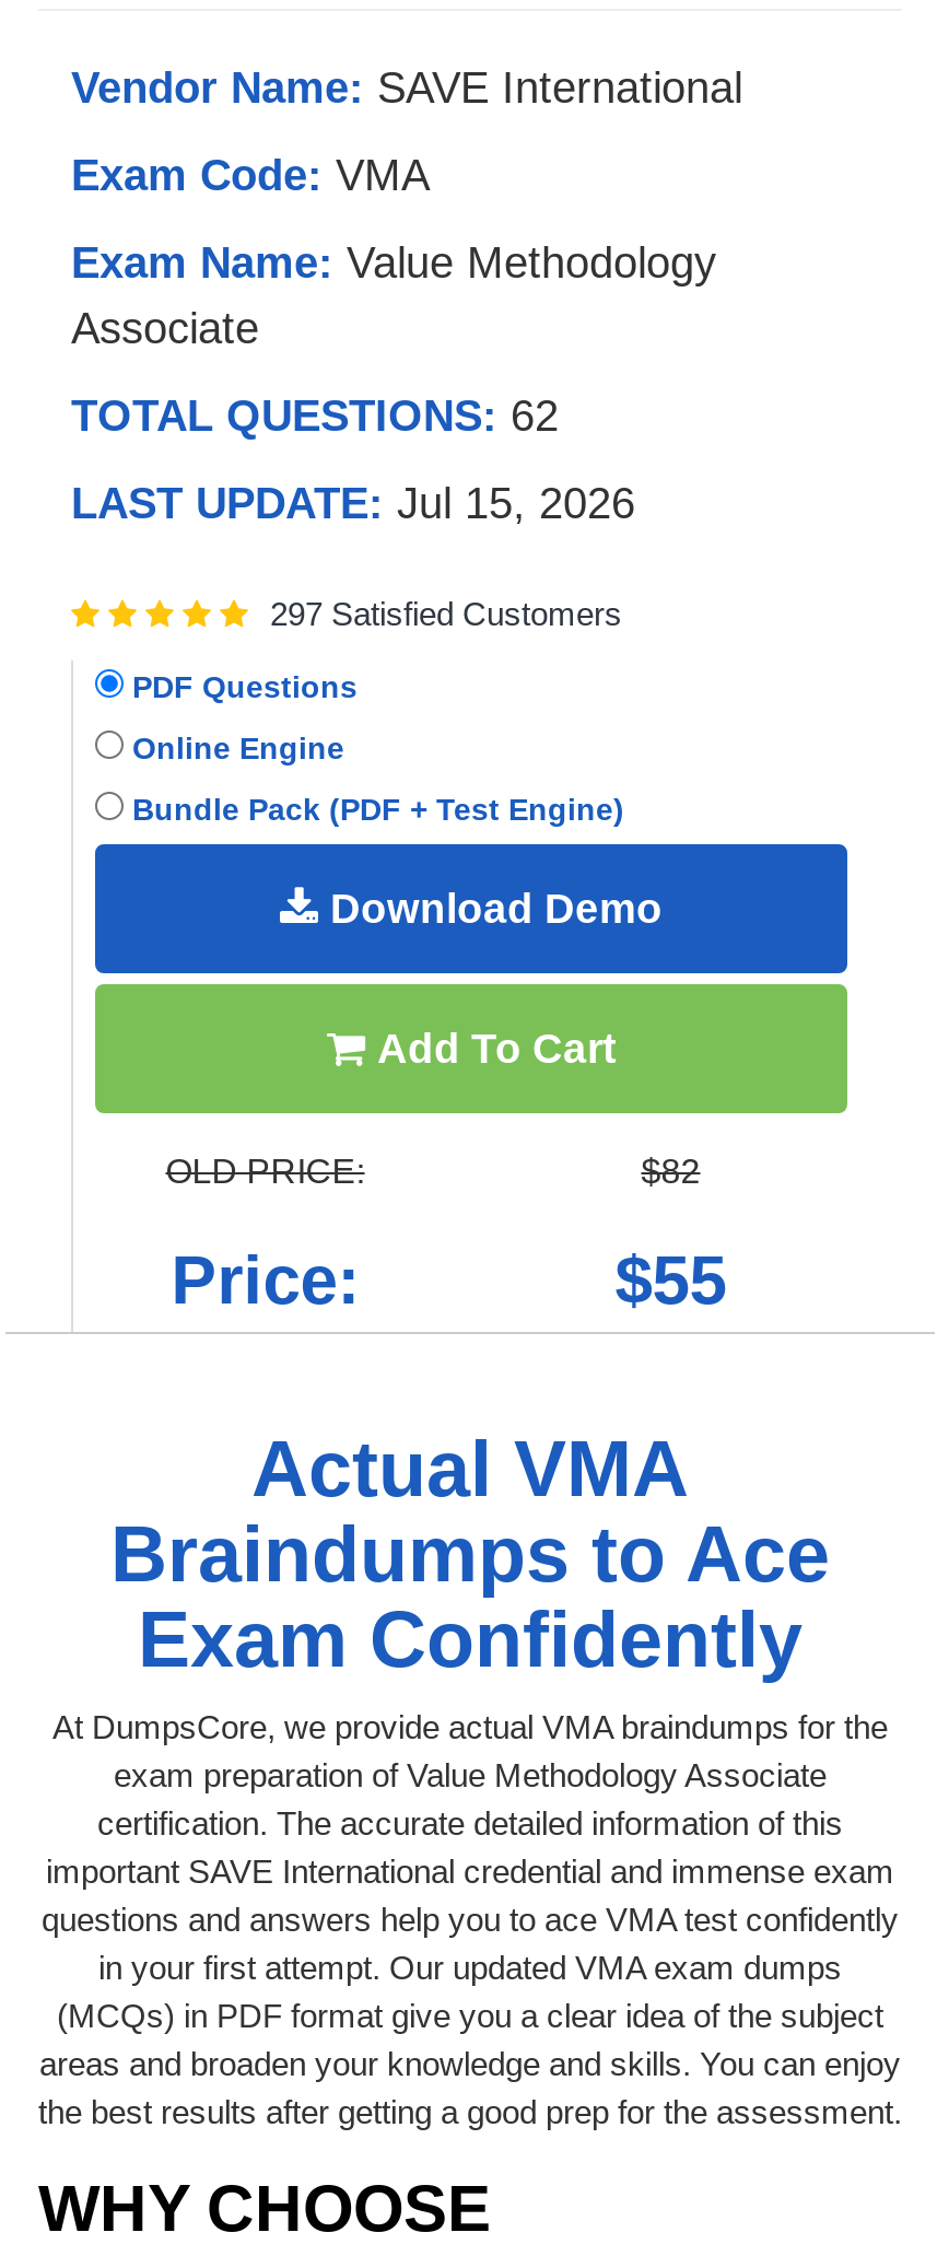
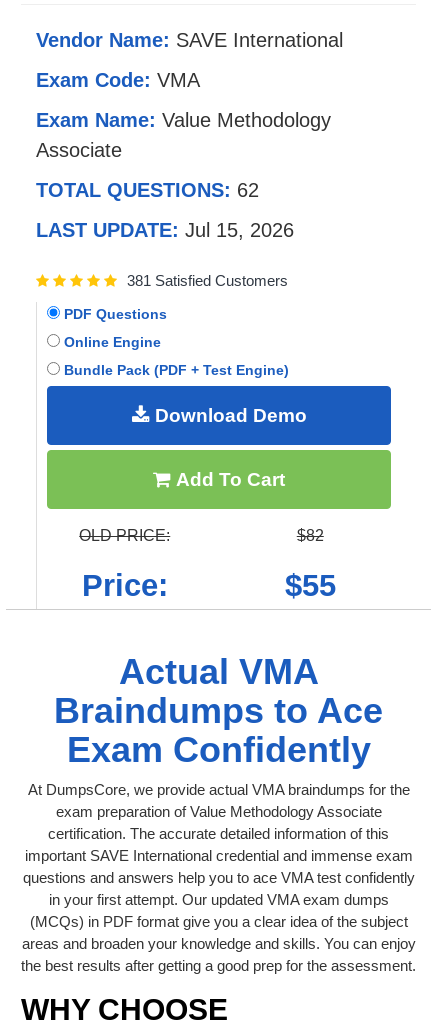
[270,595,622,632] 297 Satisfied Customers -> [127,272,288,289] 381 Satisfied Customers

